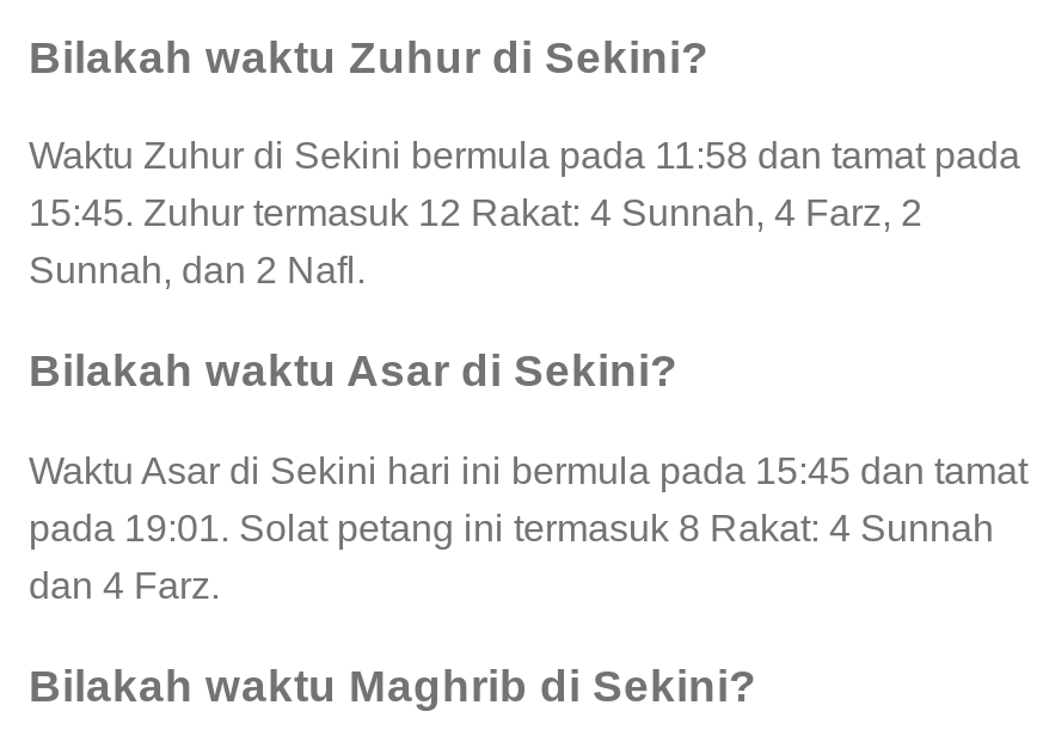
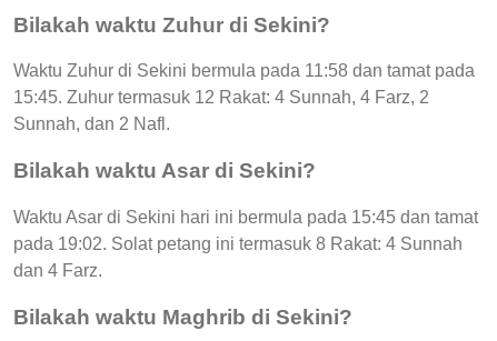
[29,508,994,548] pada 19:01. Solat petang ini termasuk 8 Rakat: 4 Sunnah -> [13,234,463,253] pada 19:02. Solat petang ini termasuk 8 Rakat: 4 Sunnah

